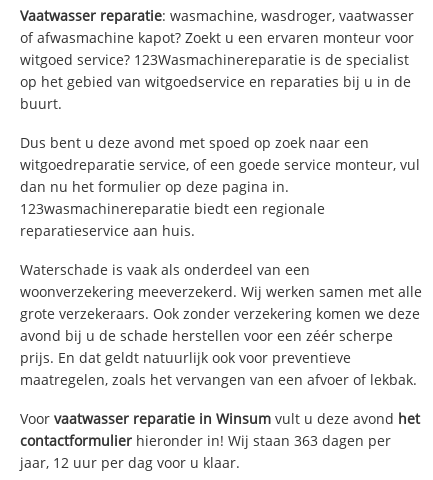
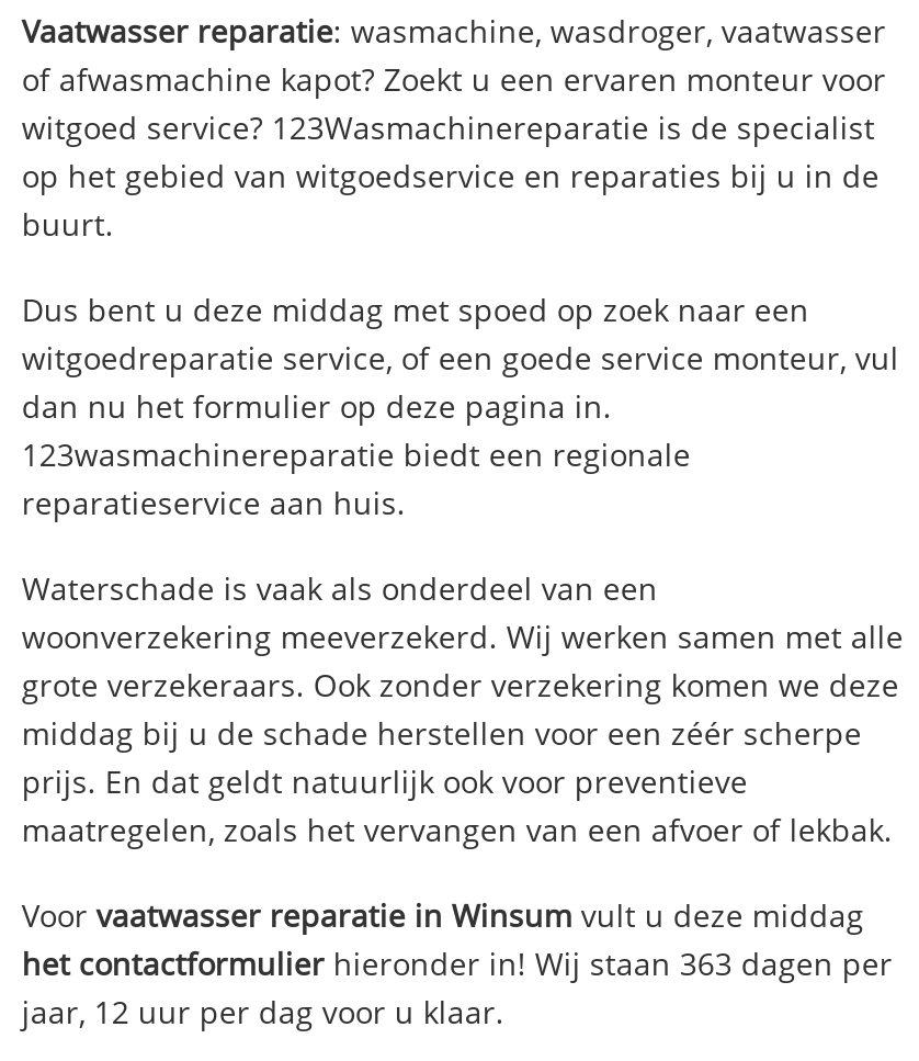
[20,133,369,152] Dus bent u deze avond met spoed op zoek naar een -> [22,289,809,330] Dus bent u deze middag met spoed op zoek naar een
[20,326,393,345] avond bij u de schade herstellen voor een zéér scherpe -> [22,712,862,754] middag bij u de schade herstellen voor een zéér scherpe
[20,409,420,450] Voor vaatwasser reparatie in Winsum vult u deze avond het | contactformulier hieronder in! Wij staan 363 dagen per -> [22,894,892,984] Voor vaatwasser reparatie in Winsum vult u deze middag | het contactformulier hieronder in! Wij staan 363 dagen per

